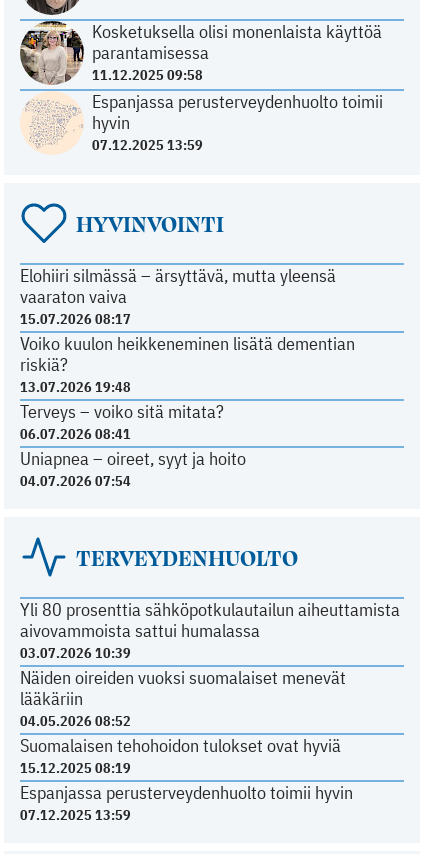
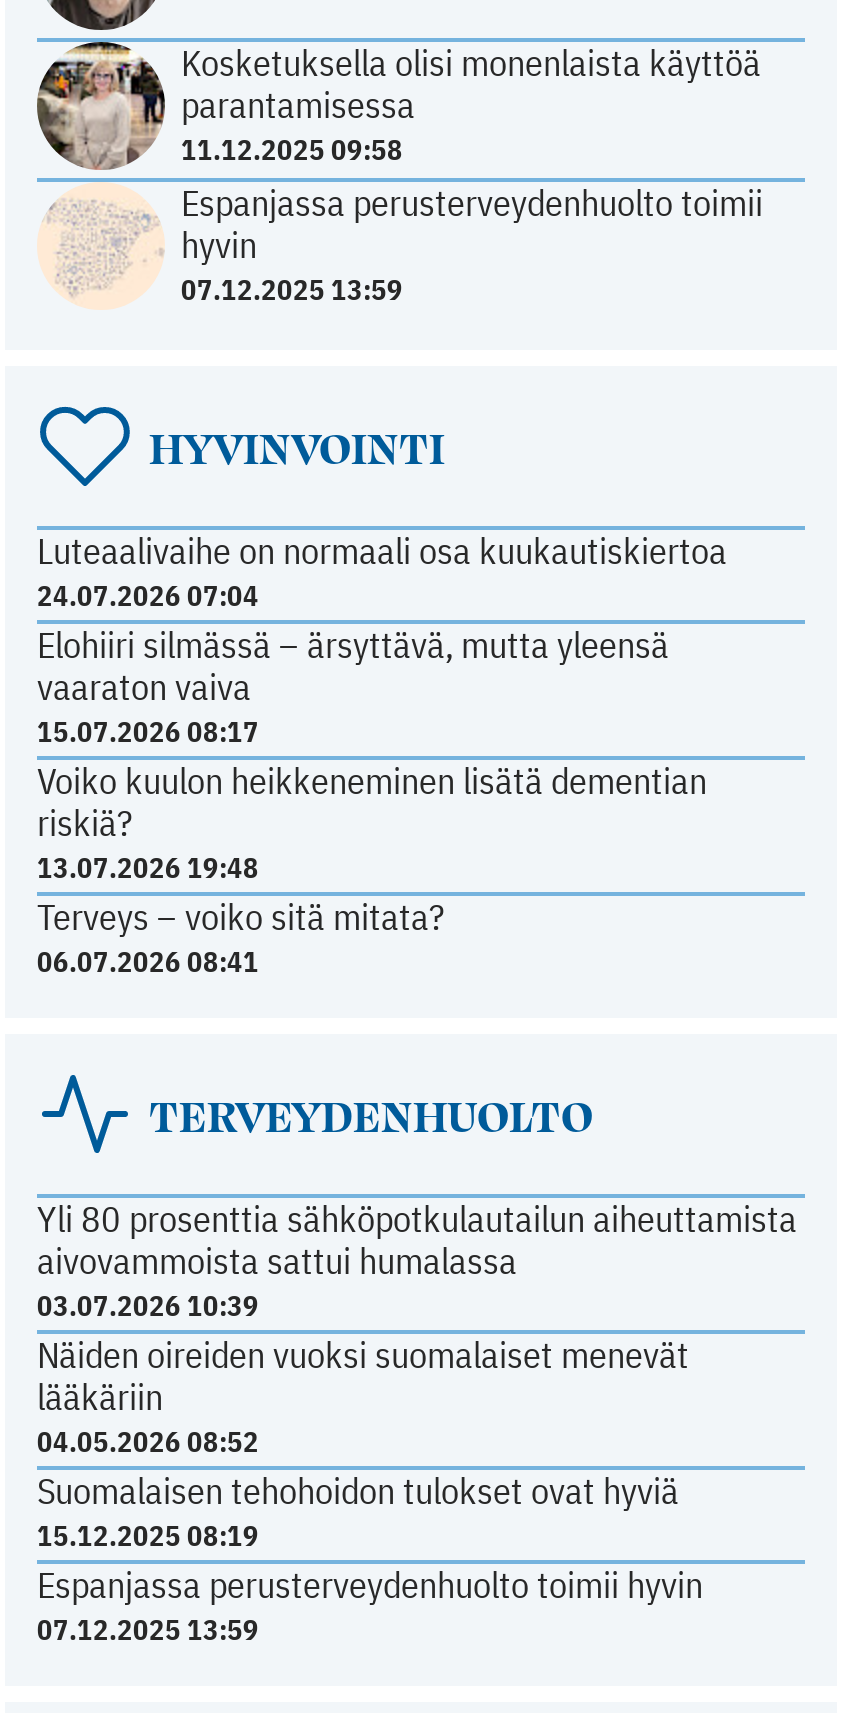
none -> [37,528,727,614] Luteaalivaihe on normaali osa kuukautiskiertoa | 24.07.2026 07:04
moved [20,264,355,443] -> [37,622,707,980]: Elohiiri silmässä – ärsyttävä, mutta yleensä | vaaraton vaiva | 15.07.2026 08:17 | Voiko kuulon heikkeneminen lisätä dementian | riskiä? | 13.07.2026 19:48 | Terveys – voiko sitä mitata? | 06.07.2026 08:41
[20,447,246,490] Uniapnea – oireet, syyt ja hoito | 04.07.2026 07:54 -> none

